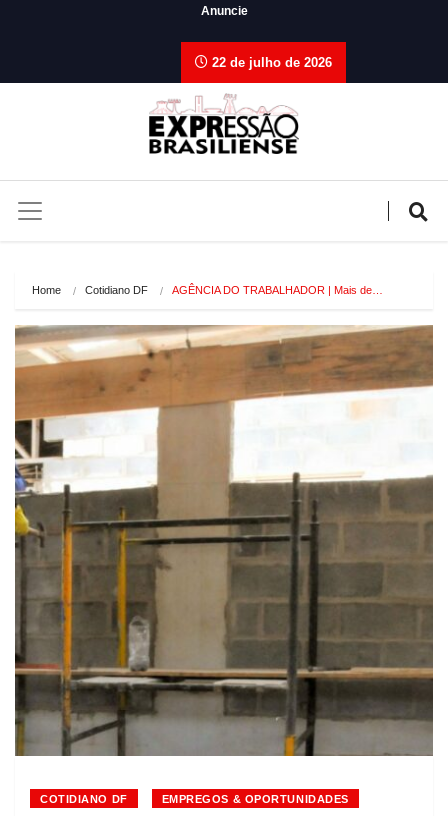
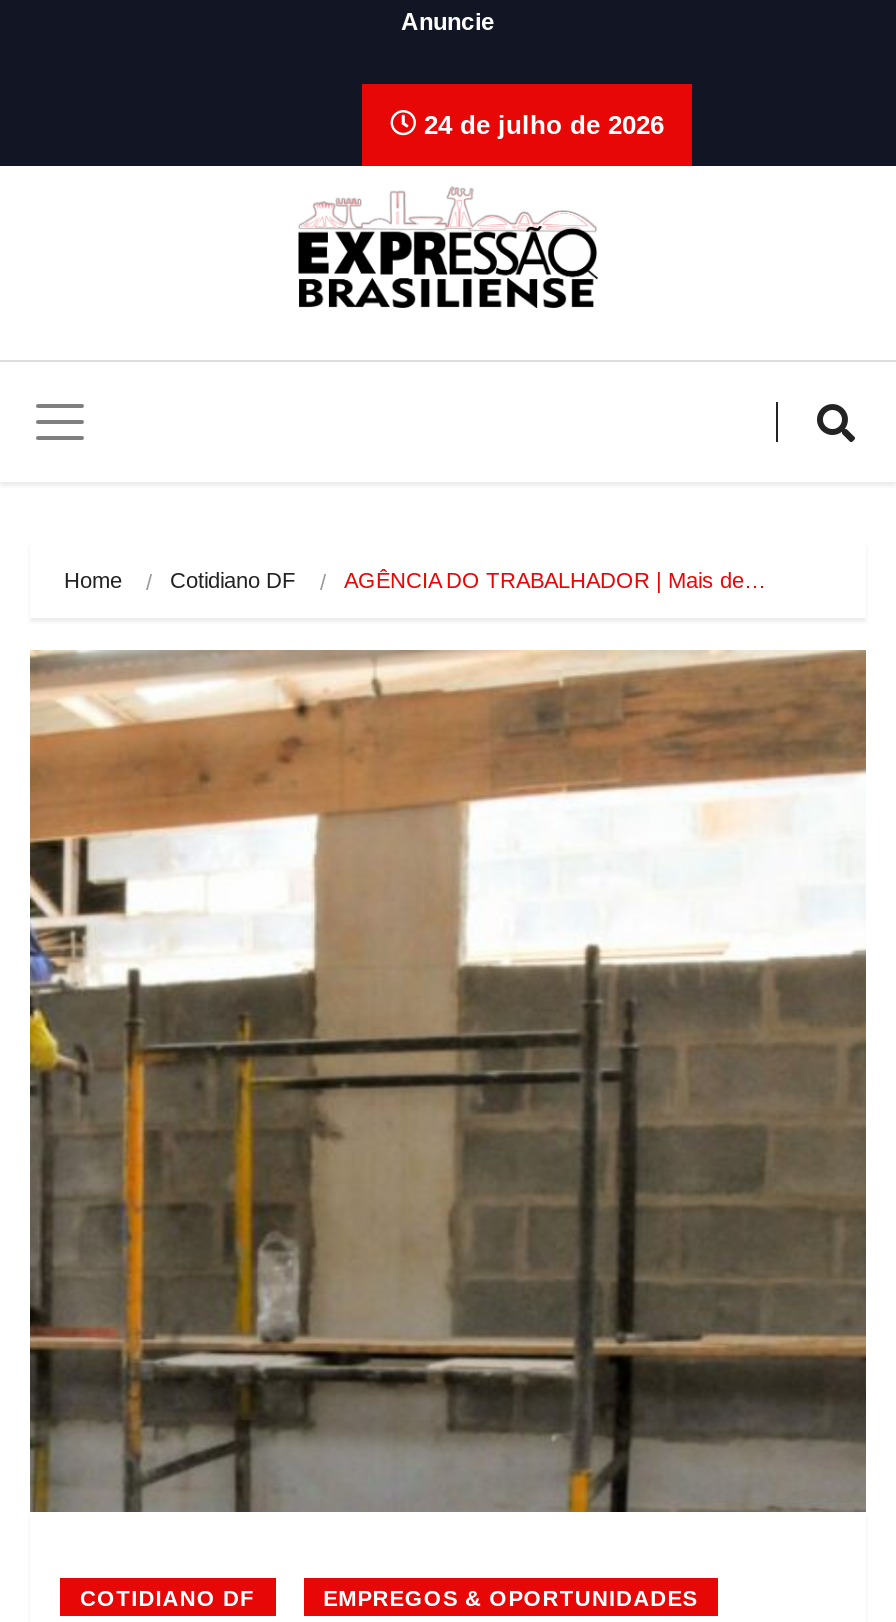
[208,55,332,70] 22 de julho de 2026 -> [416,110,664,140] 24 de julho de 2026

